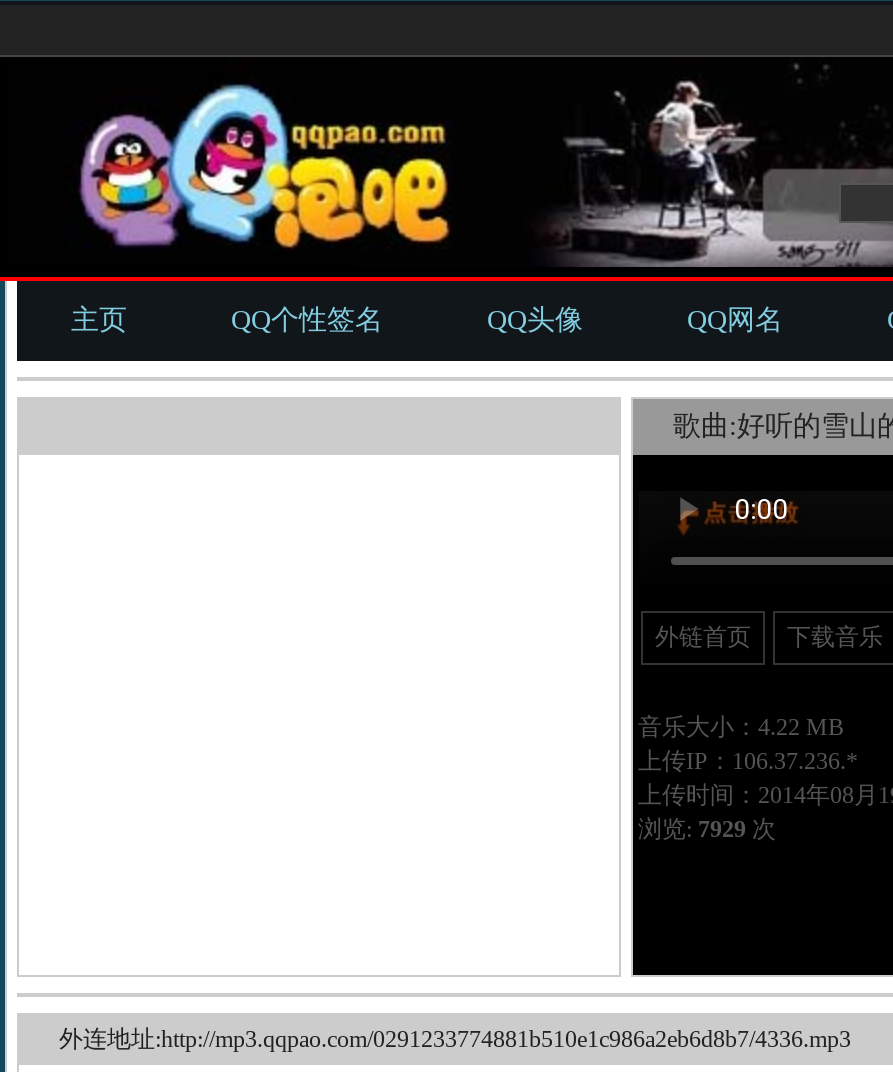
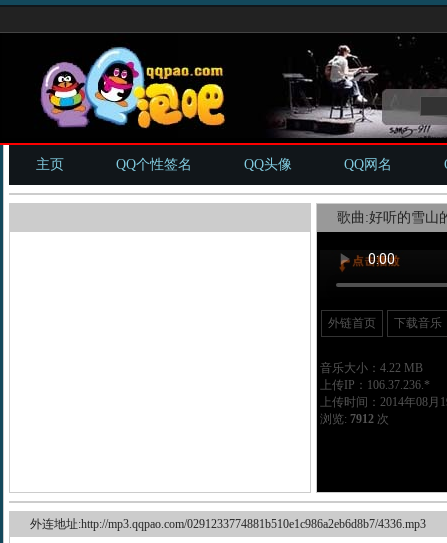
[638,815,776,843] 浏览: 7929次 -> [319,412,388,426] 浏览: 7912次

